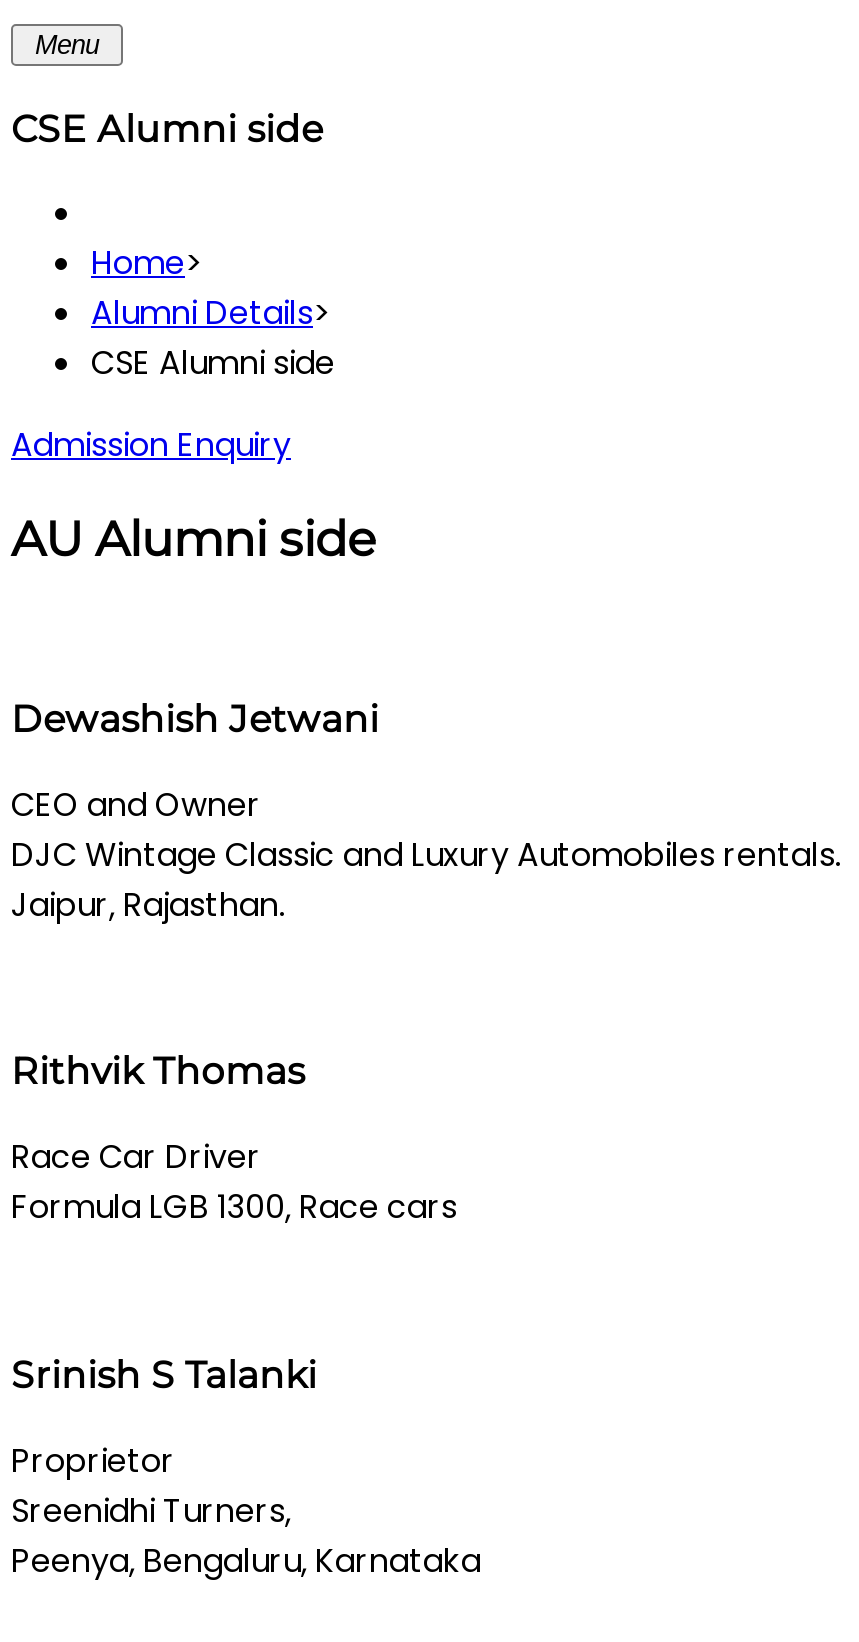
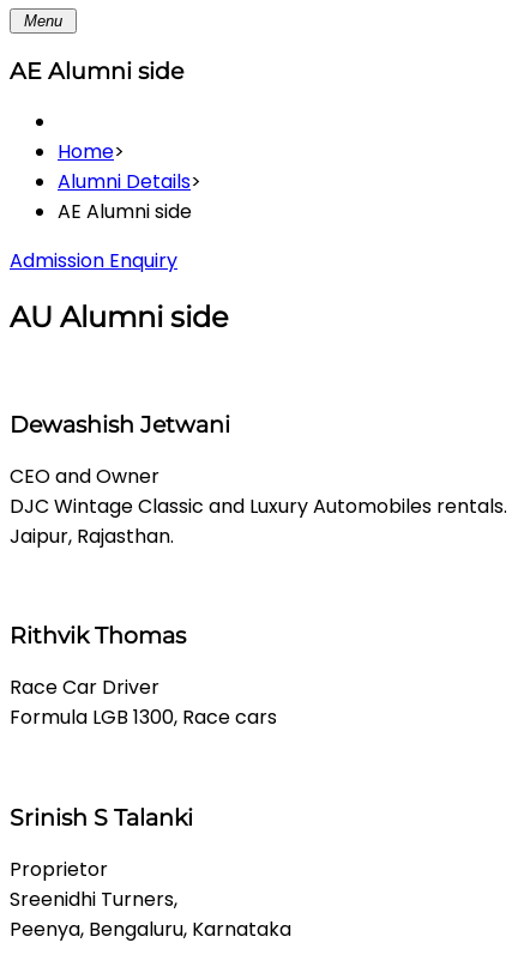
[11,105,323,151] CSE Alumni side -> [10,57,183,85] AE Alumni side
[91,341,335,387] CSE Alumni side -> [58,198,192,226] AE Alumni side

